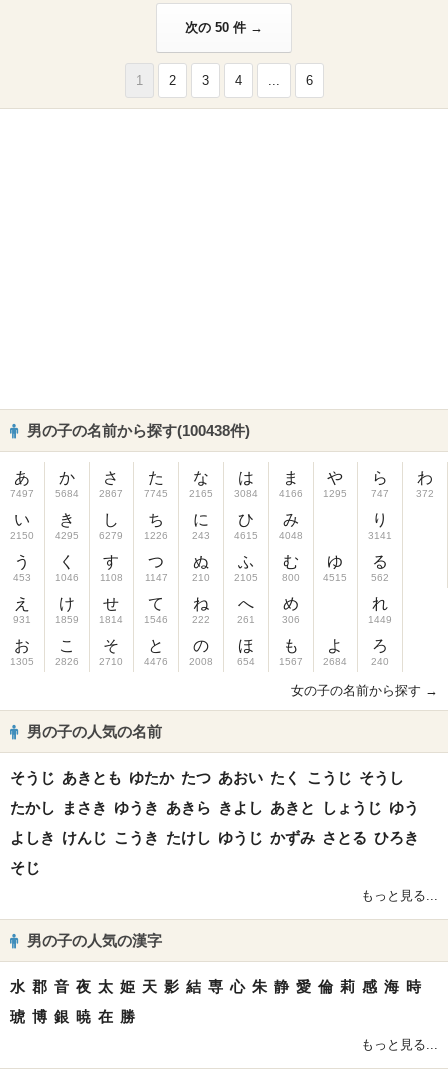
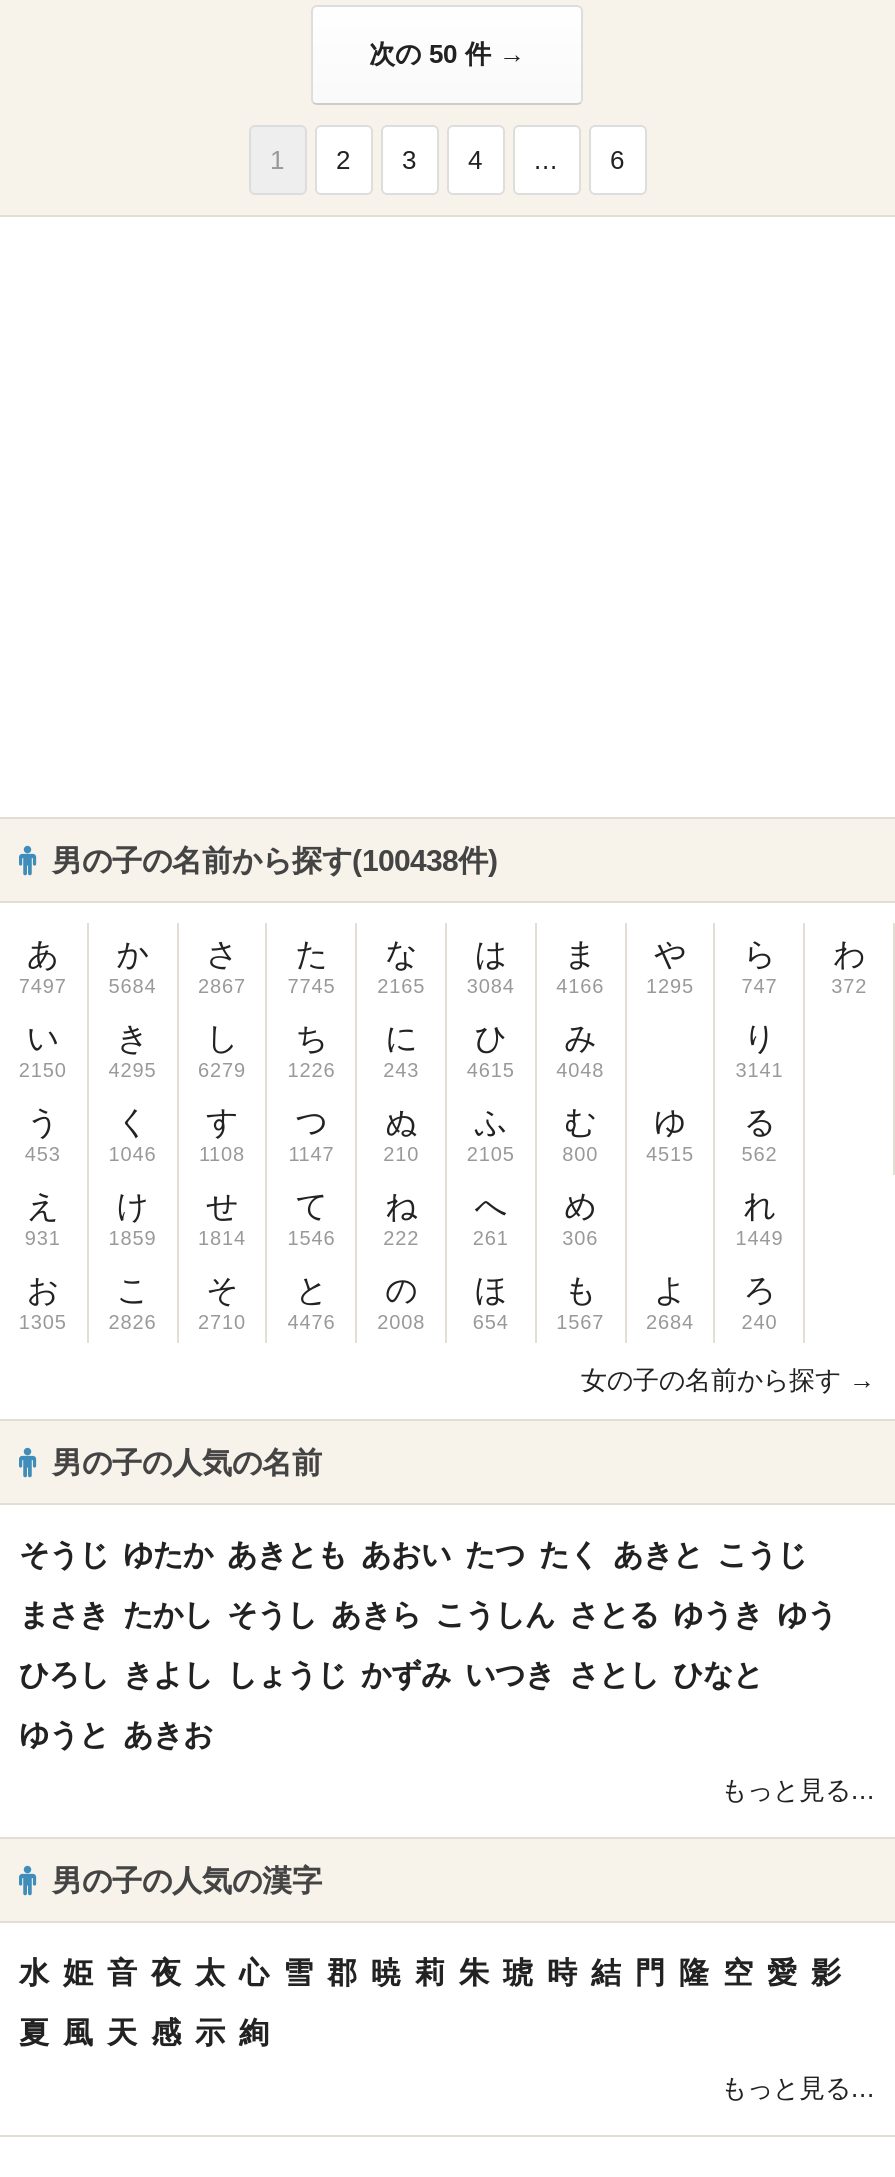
[10,769,404,786] そうじ あきとも ゆたか たつ あおい たく こうじ そうし -> [19,1537,807,1571] そうじ ゆたか あきとも あおい たつ たく あきと こうじ
[10,799,419,816] たかし まさき ゆうき あきら きよし あきと しょうじ ゆう -> [19,1597,837,1631] まさき たかし そうし あきら こうしん さとる ゆうき ゆう
[10,829,419,846] よしき けんじ こうき たけし ゆうじ かずみ さとる ひろき -> [19,1657,763,1691] ひろし きよし しょうじ かずみ いつき さとし ひなと
[10,859,40,876] そじ -> [19,1717,213,1751] ゆうと あきお
[10,978,421,995] 水 郡 音 夜 太 姫 天 影 結 専 心 朱 静 愛 倫 莉 感 海 時 -> [19,1955,841,1989] 水 姫 音 夜 太 心 雪 郡 暁 莉 朱 琥 時 結 門 隆 空 愛 影
[10,1008,135,1025] 琥 博 銀 暁 在 勝 -> [19,2015,269,2049] 夏 風 天 感 示 絢

